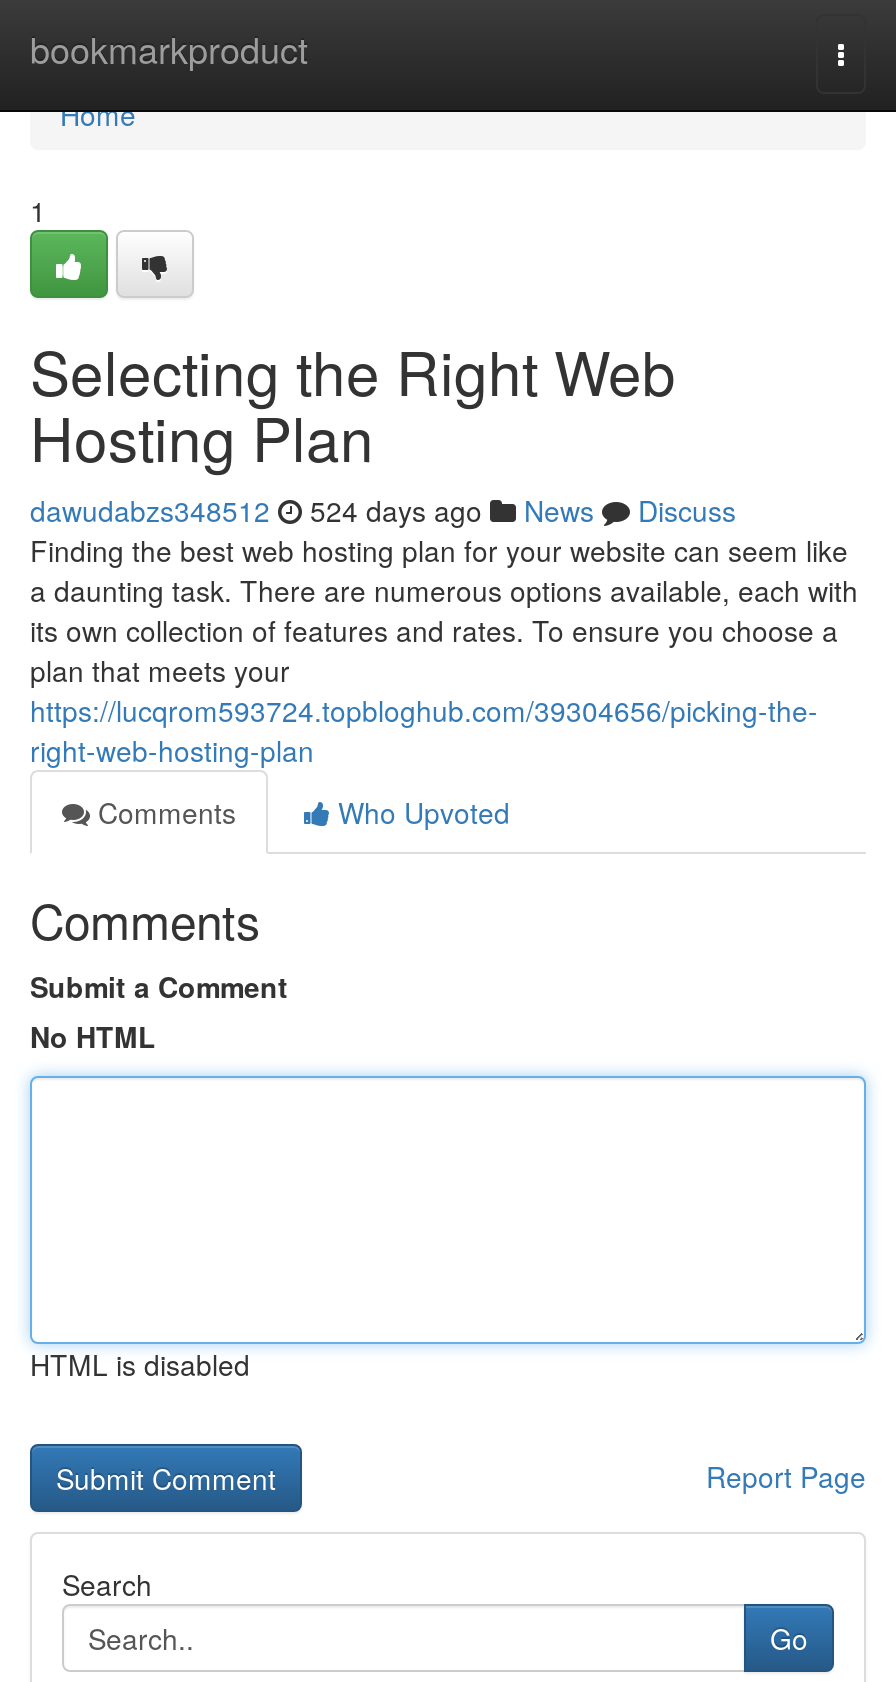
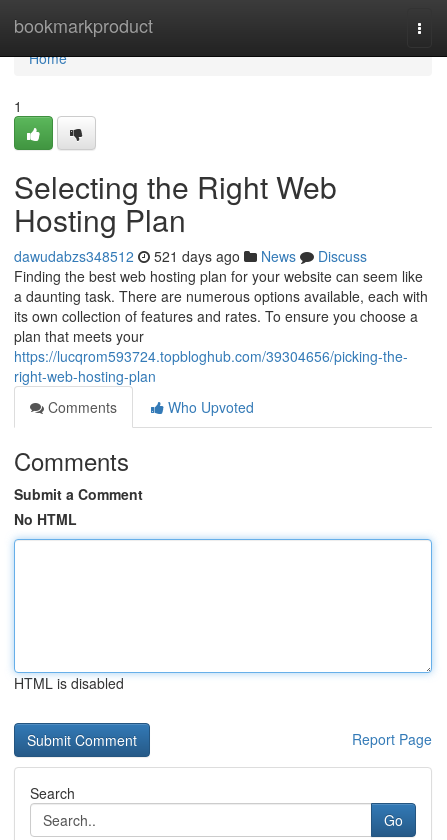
[30,490,736,530] dawudabzs348512 524 days ago News Discuss -> [14,246,367,266] dawudabzs348512 521 days ago News Discuss

